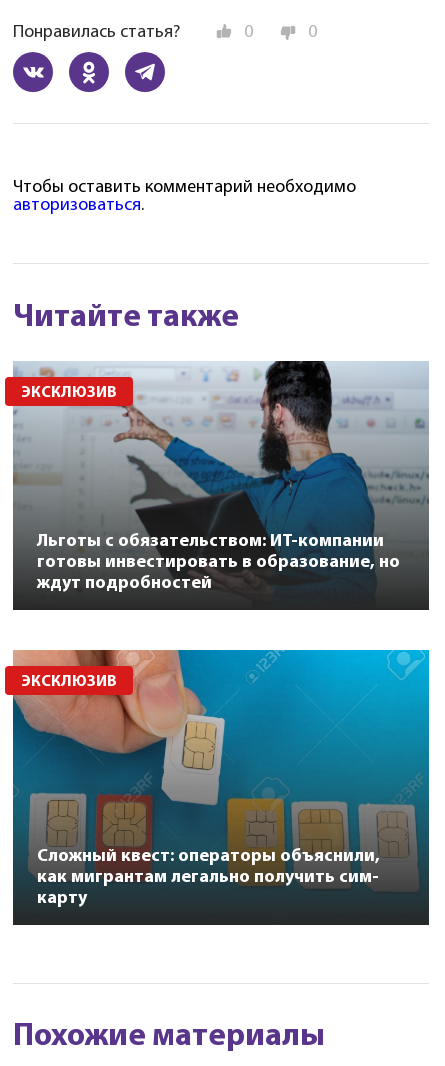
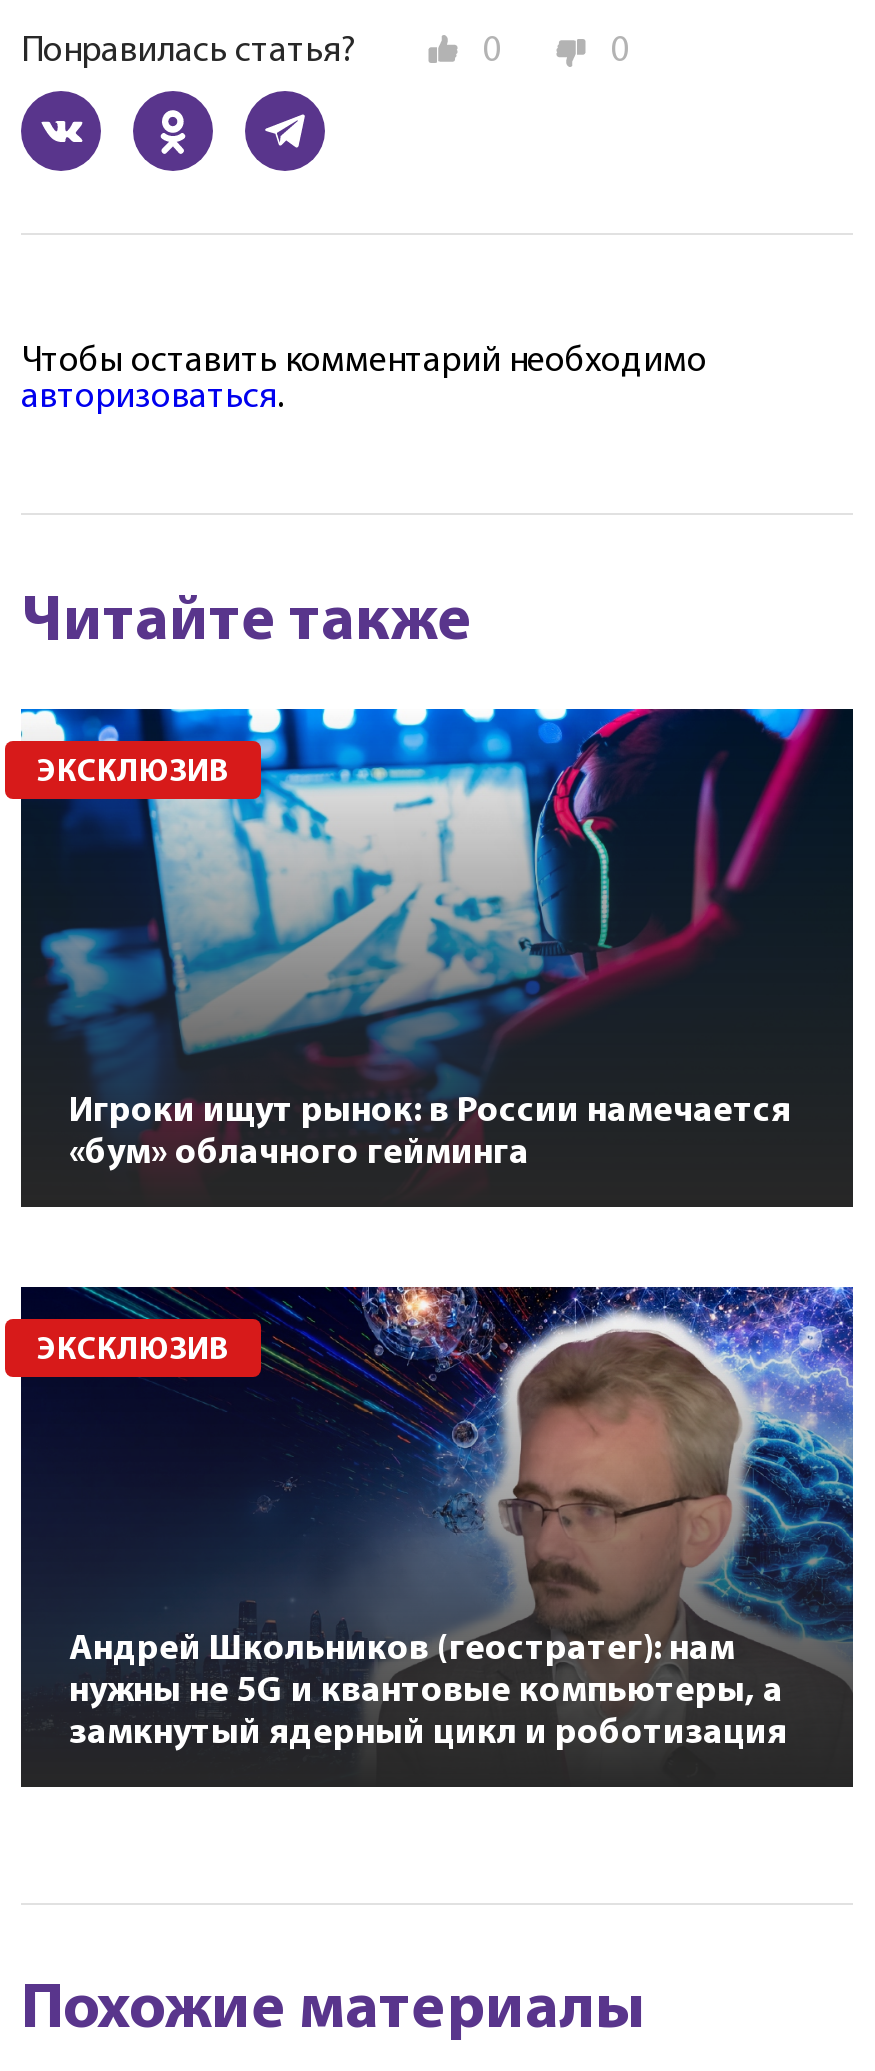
[12,360,429,593] [image] | Льготы с обязательством: ИТ-компании | готовы инвестировать в образование, но | ждут подробностей -> [19,707,855,1173] [image] | Игроки ищут рынок: в России намечается | «бум» облачного гейминга
[13,649,430,908] [image] | Сложный квест: операторы объяснили, | как мигрантам легально получить сим- | карту -> [19,1285,855,1752] [image] | Андрей Школьников (геостратег): нам | нужны не 5G и квантовые компьютеры, а | замкнутый ядерный цикл и роботизация

